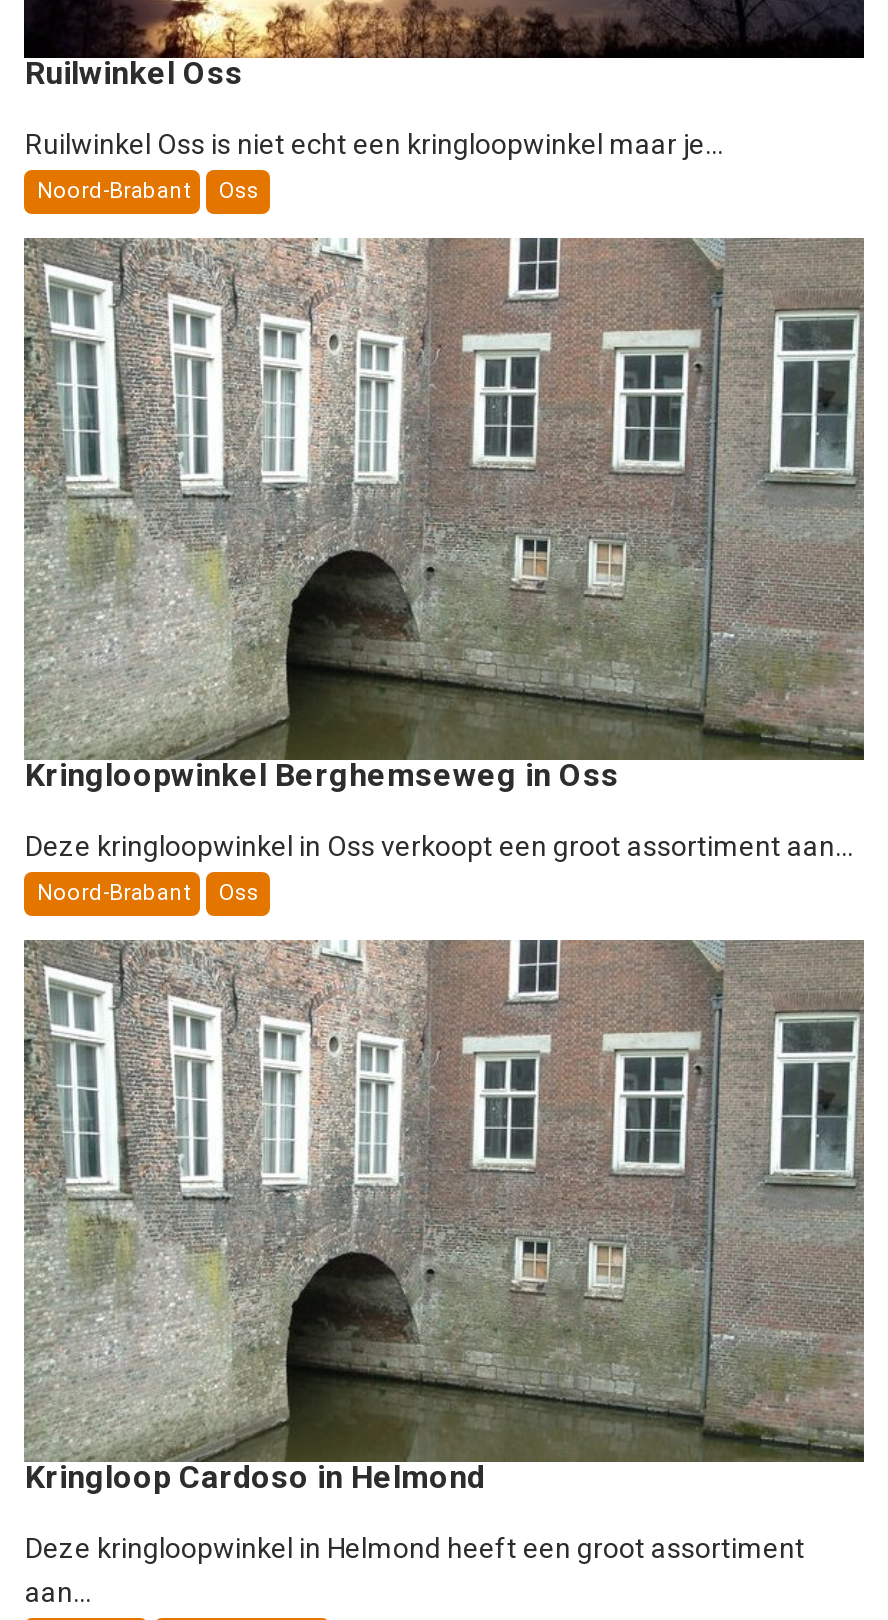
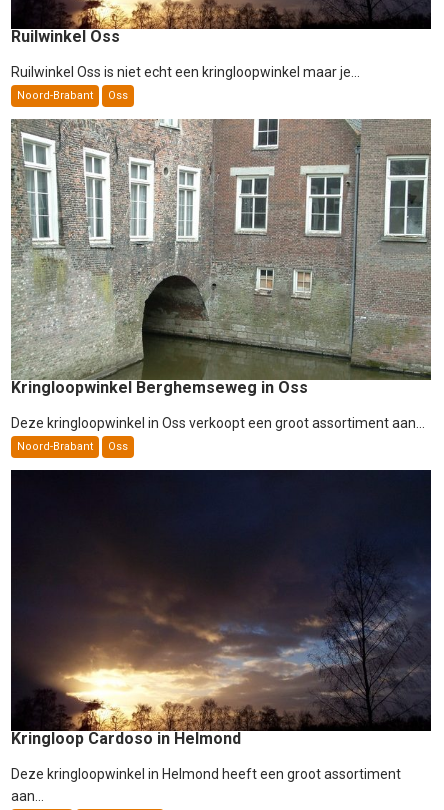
[22,938,866,1464] [image] -> [10,469,432,730] [image]

